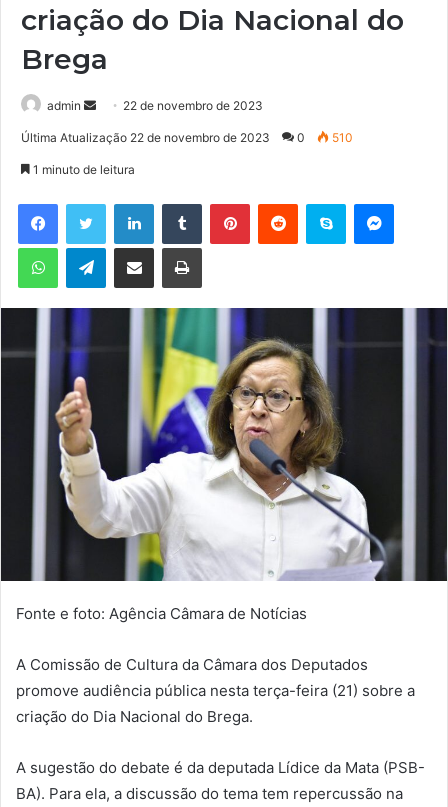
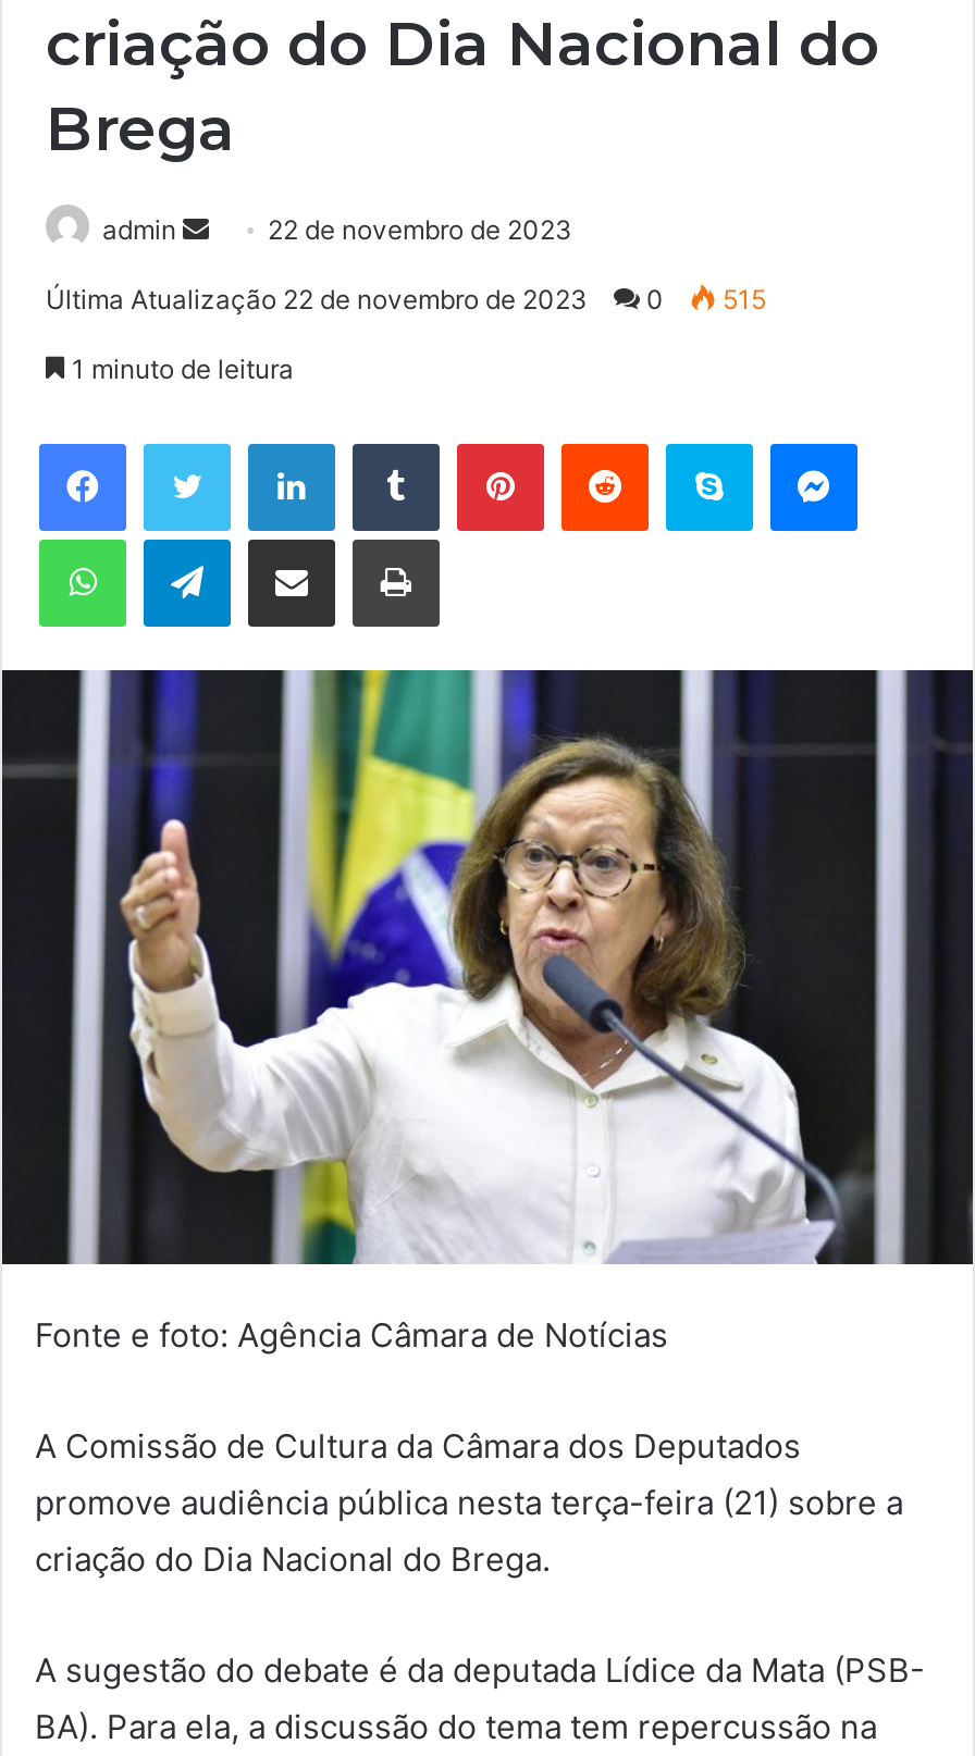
[21,130,353,145] Última Atualização 22 de novembro de 2023 0 510 -> [46,283,766,316] Última Atualização 22 de novembro de 2023 0 515

